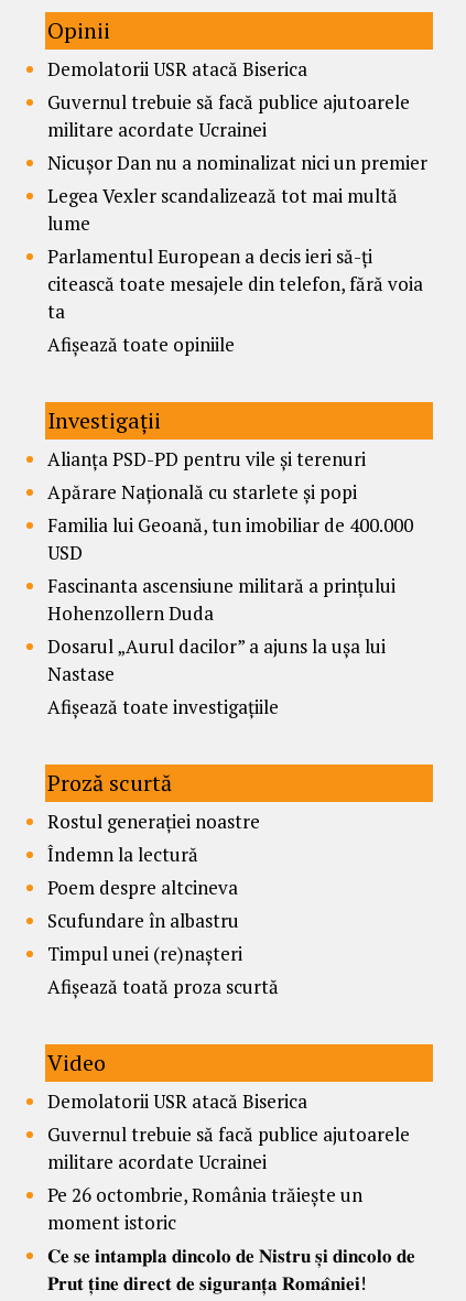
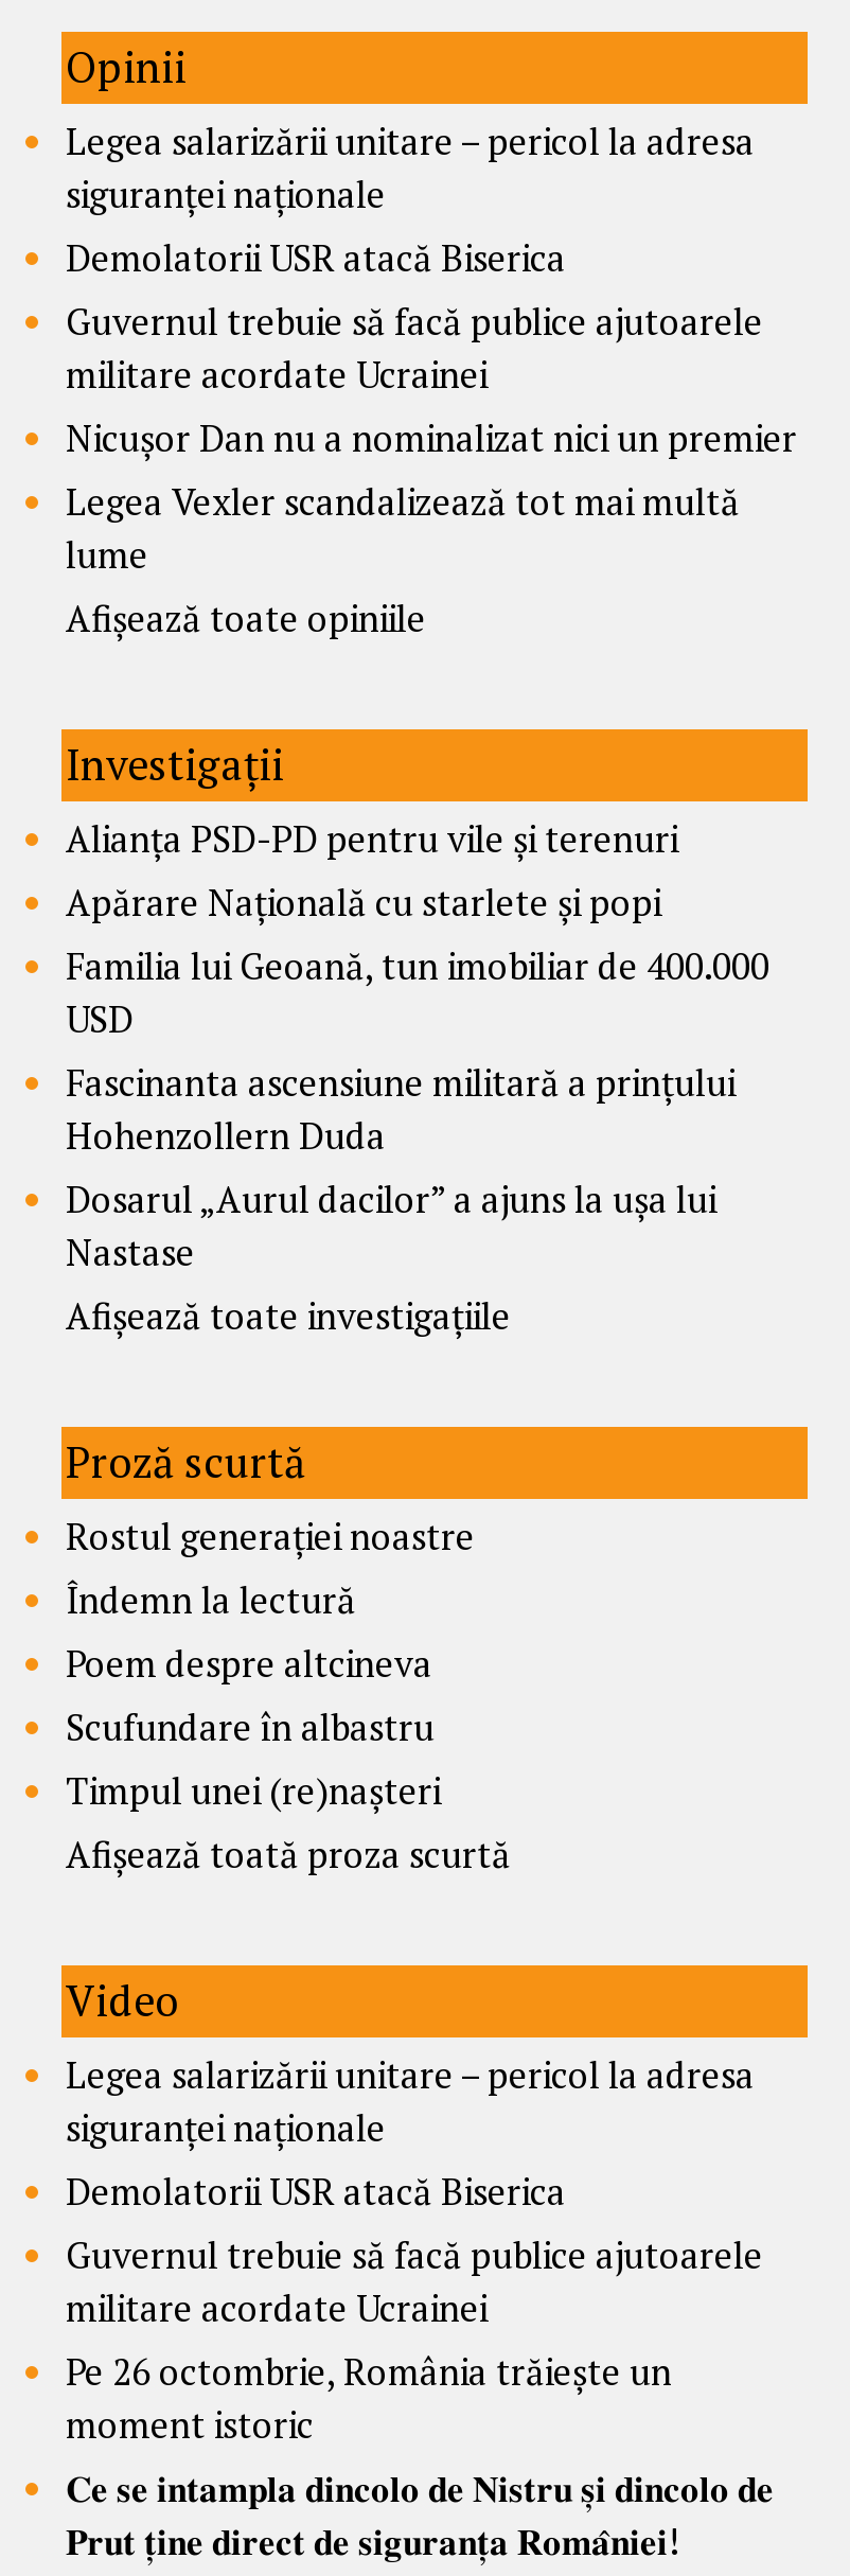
none -> [66,117,755,218] Legea salarizării unitare – pericol la adresa | siguranței naționale
moved [47,56,427,236] -> [66,233,797,579]: Demolatorii USR atacă Biserica | Guvernul trebuie să facă publice ajutoarele | militare acordate Ucrainei | Nicușor Dan nu a nominalizat nici un premier | Legea Vexler scandalizează tot mai multă | lume
[47,243,423,324] Parlamentul European a decis ieri să-ți | citească toate mesajele din telefon, fără voia | ta -> none
moved [47,332,413,1077] -> [66,594,769,2029]: Afișează toate opiniile | Investigații | Alianța PSD-PD pentru vile și terenuri | ... | Afișează toată proza scurtă | Video
none -> [66,2050,755,2152] Legea salarizării unitare – pericol la adresa | siguranței naționale

